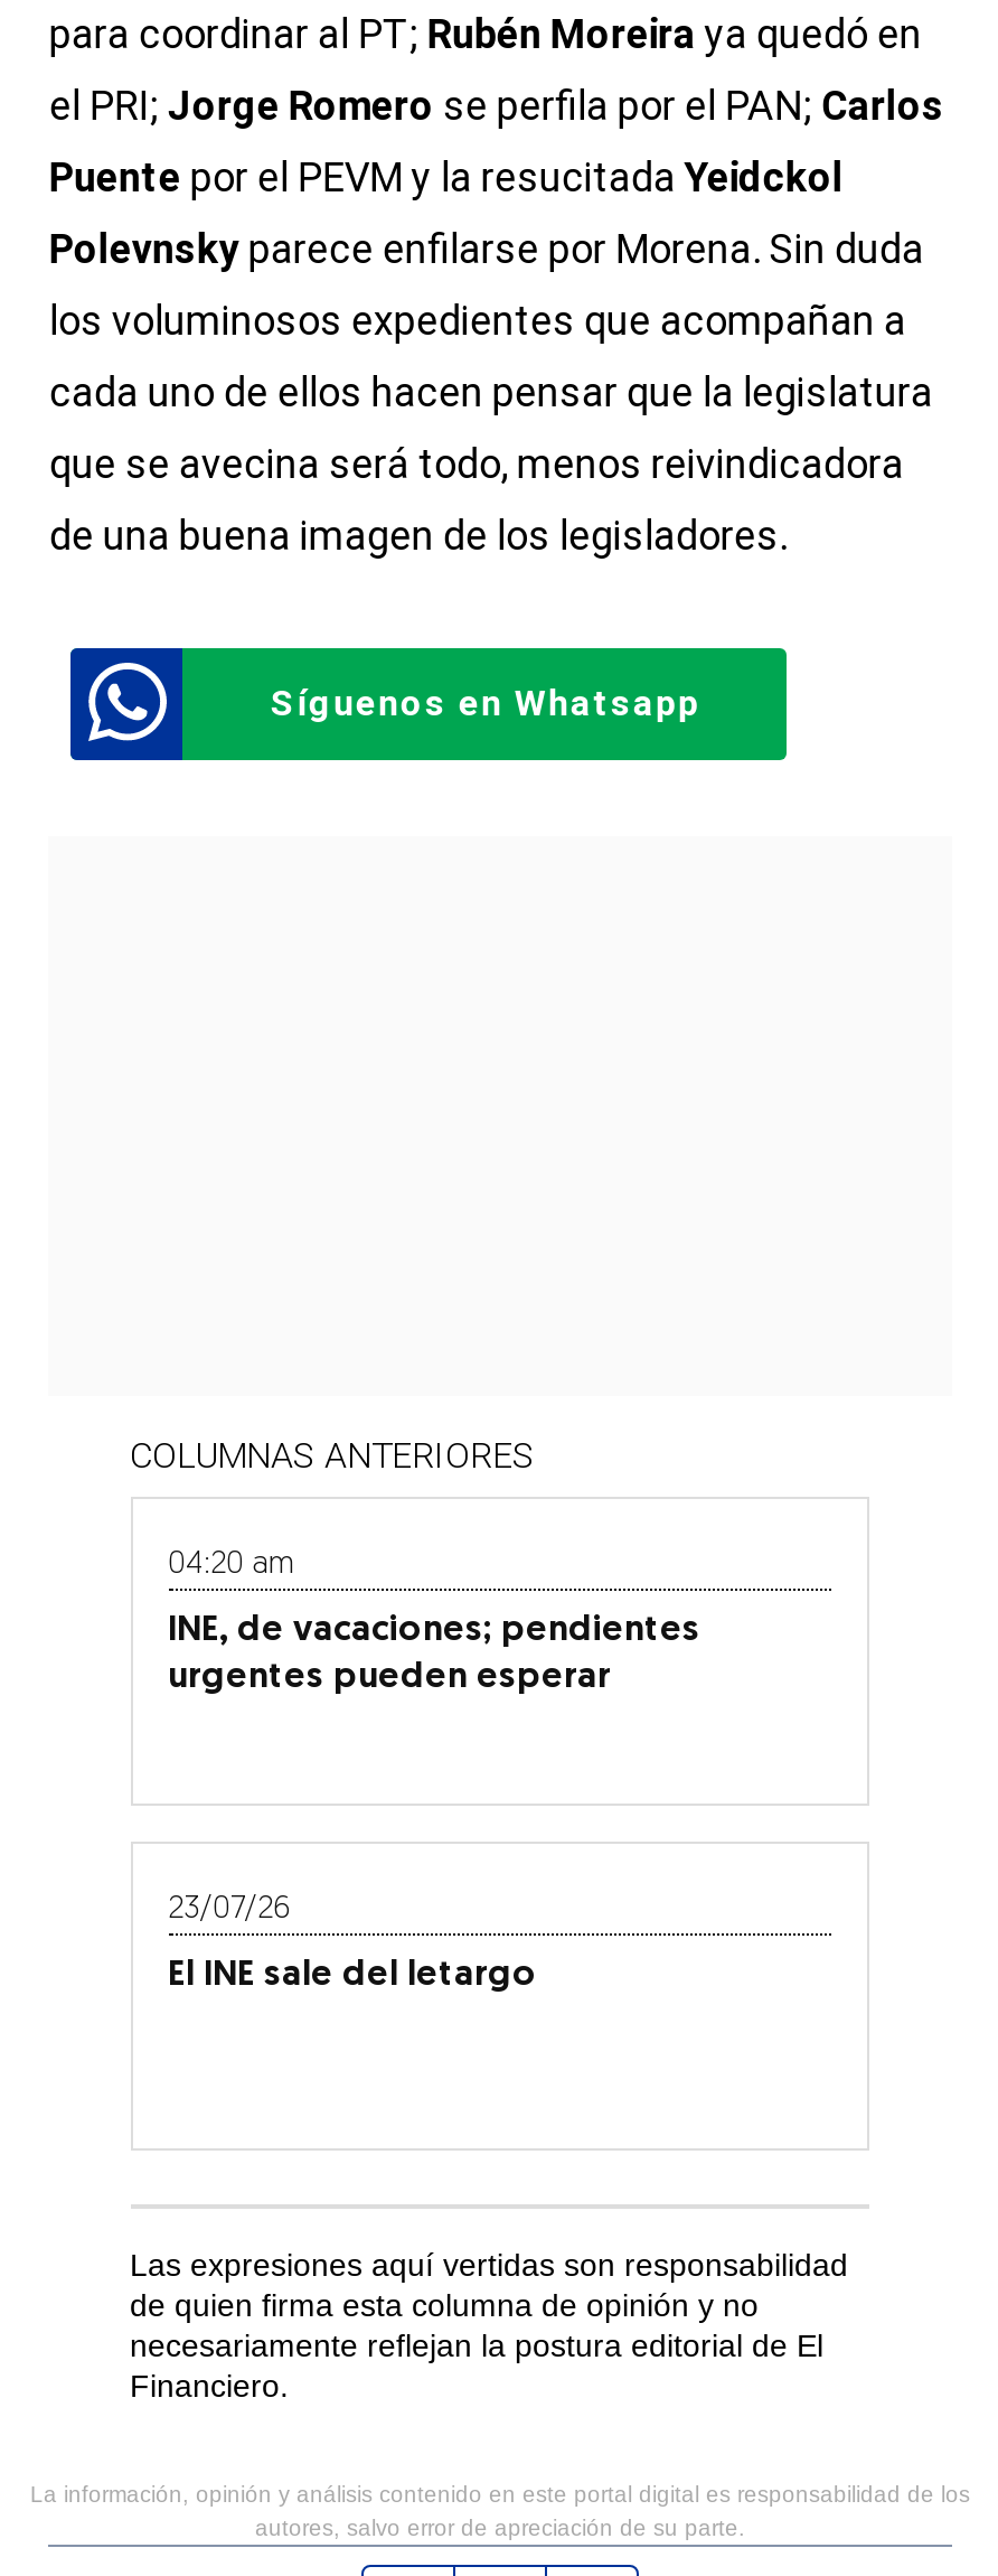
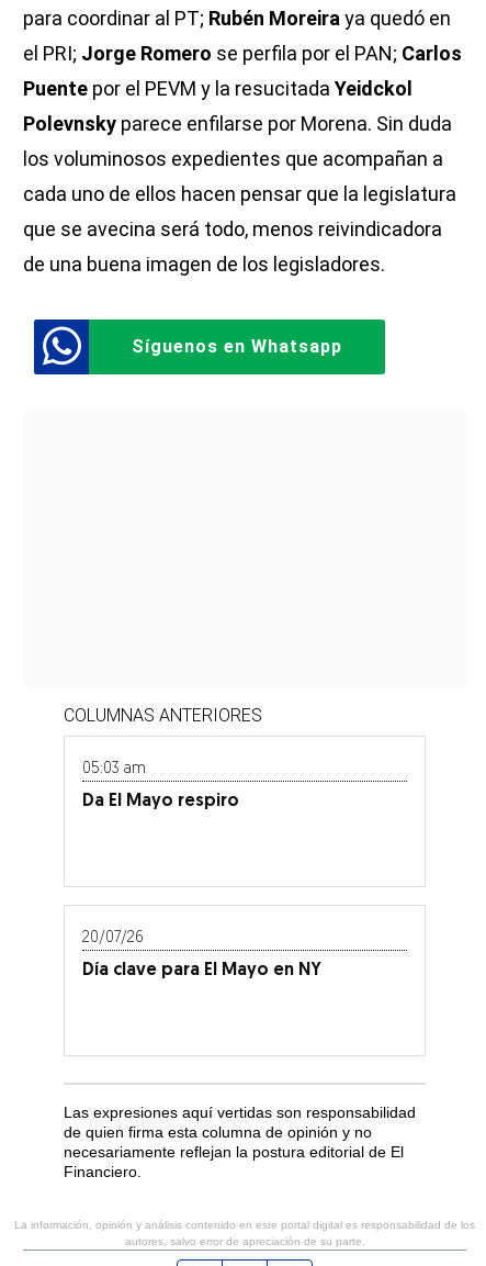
[168,1549,298,1583] 04:20 am -> [82,761,145,778] 05:03 am
[168,1614,700,1697] INE, de vacaciones; pendientes | urgentes pueden esperar -> [82,793,239,811] Da El Mayo respiro
[168,1894,291,1928] 23/07/26 -> [82,930,143,947] 20/07/26
[168,1959,537,1995] El INE sale del letargo -> [82,962,321,980] Día clave para El Mayo en NY

